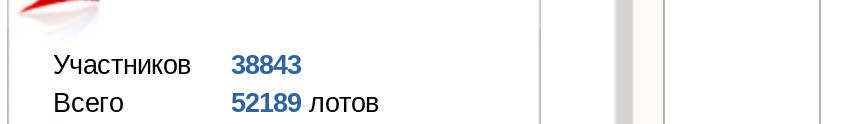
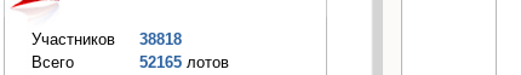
[53,50,301,80] Участников 38843 -> [32,30,182,48] Участников 38818
[231,88,379,118] 52189 лотов -> [139,53,229,71] 52165 лотов

